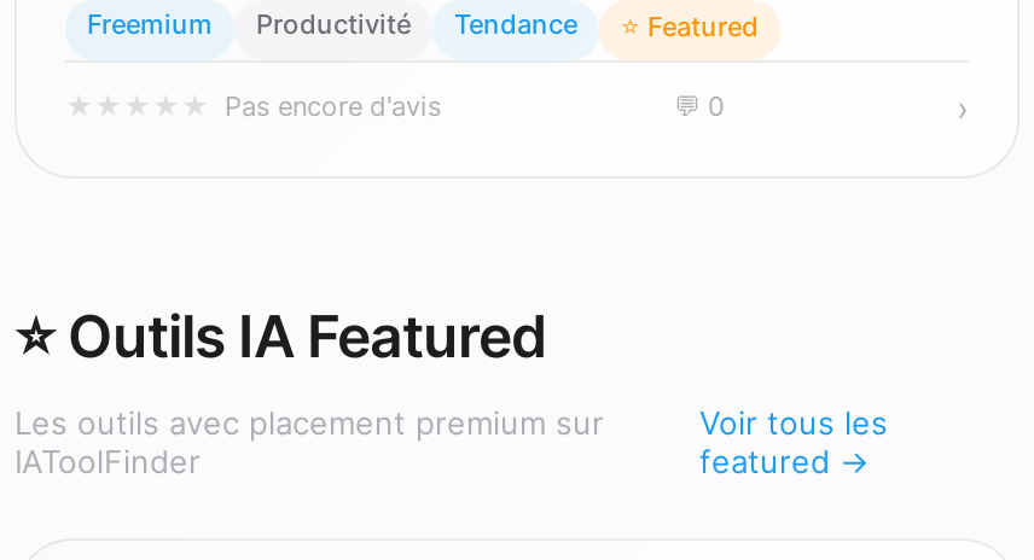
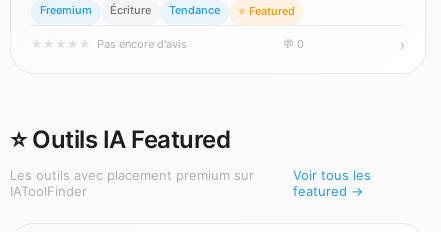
[256,6,411,40] Productivité -> [110,2,151,16] Écriture

